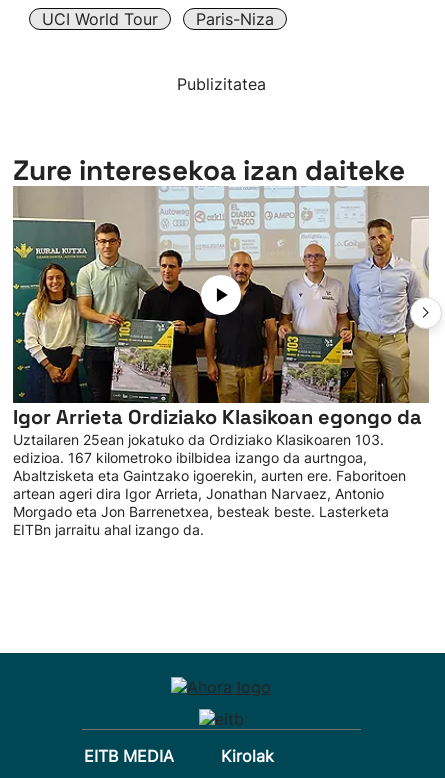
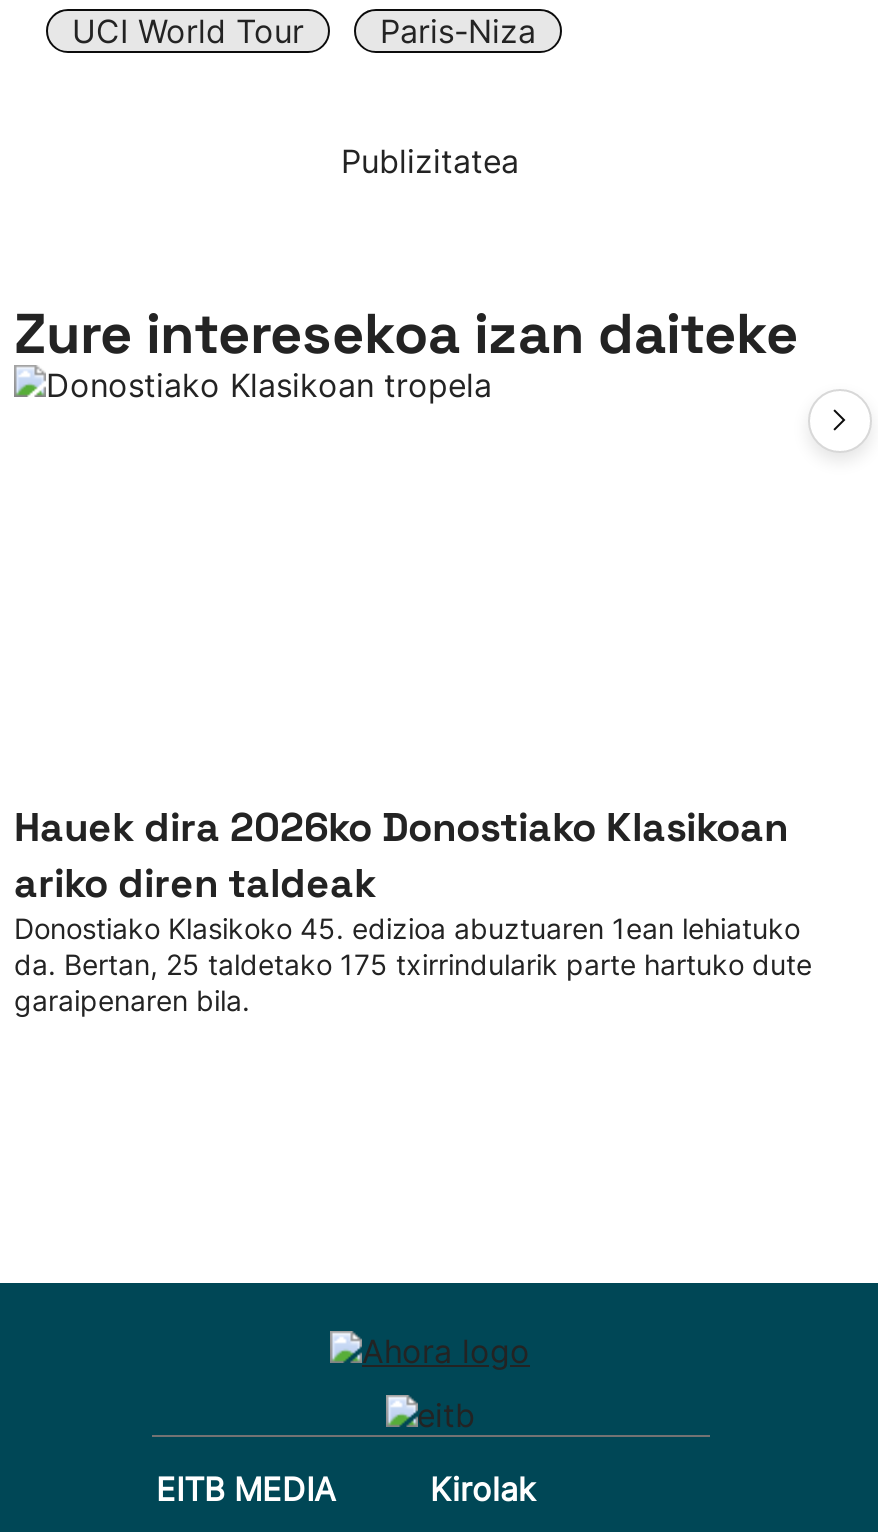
[12,186,430,397] [image] -> none
[13,404,422,538] Igor Arrieta Ordiziako Klasikoan egongo da | Uztailaren 25ean jokatuko da Ordiziako Klasikoaren 103. | edizioa. 167 kilometroko ibilbidea izango da aurtngoa, | Abaltzisketa eta Gaintzako igoerekin, aurten ere. Faboritoen | artean ageri dira Igor Arrieta, Jonathan Narvaez, Antonio | Morgado eta Jon Barrenetxea, besteak beste. Lasterketa | EITBn jarraitu ahal izango da. -> [14,801,812,1017] Hauek dira 2026ko Donostiako Klasikoan | ariko diren taldeak | Donostiako Klasikoko 45. edizioa abuztuaren 1ean lehiatuko | da. Bertan, 25 taldetako 175 txirrindularik parte hartuko dute | garaipenaren bila.

